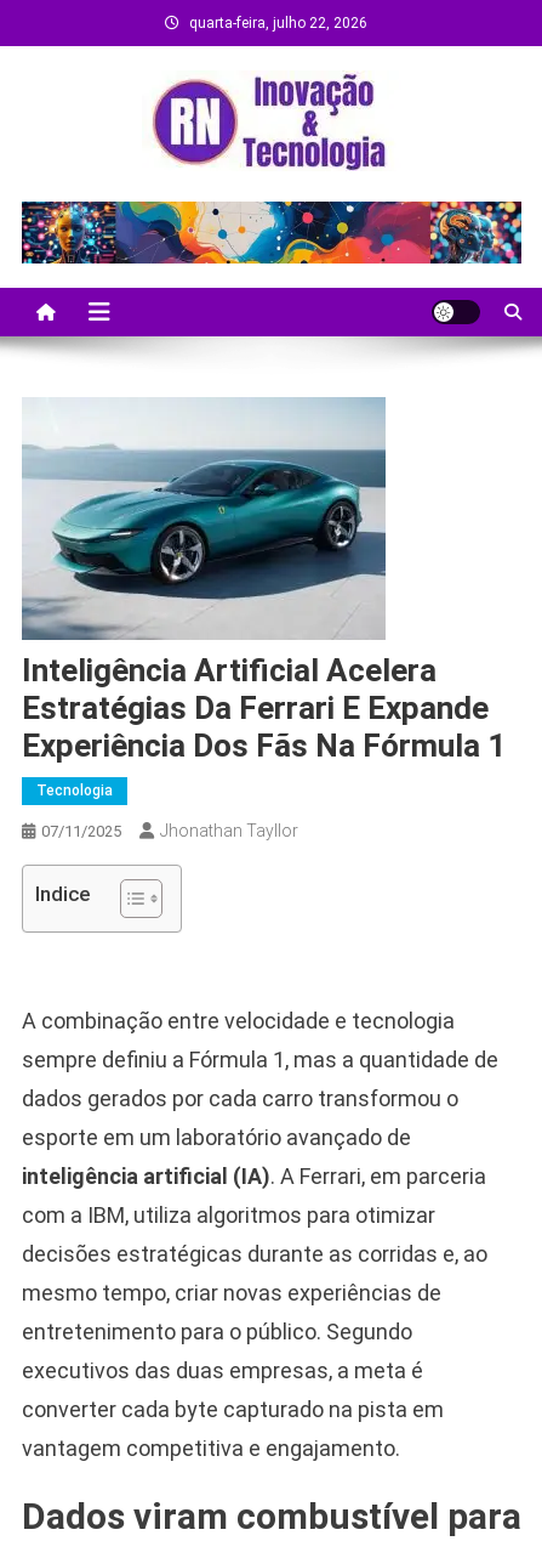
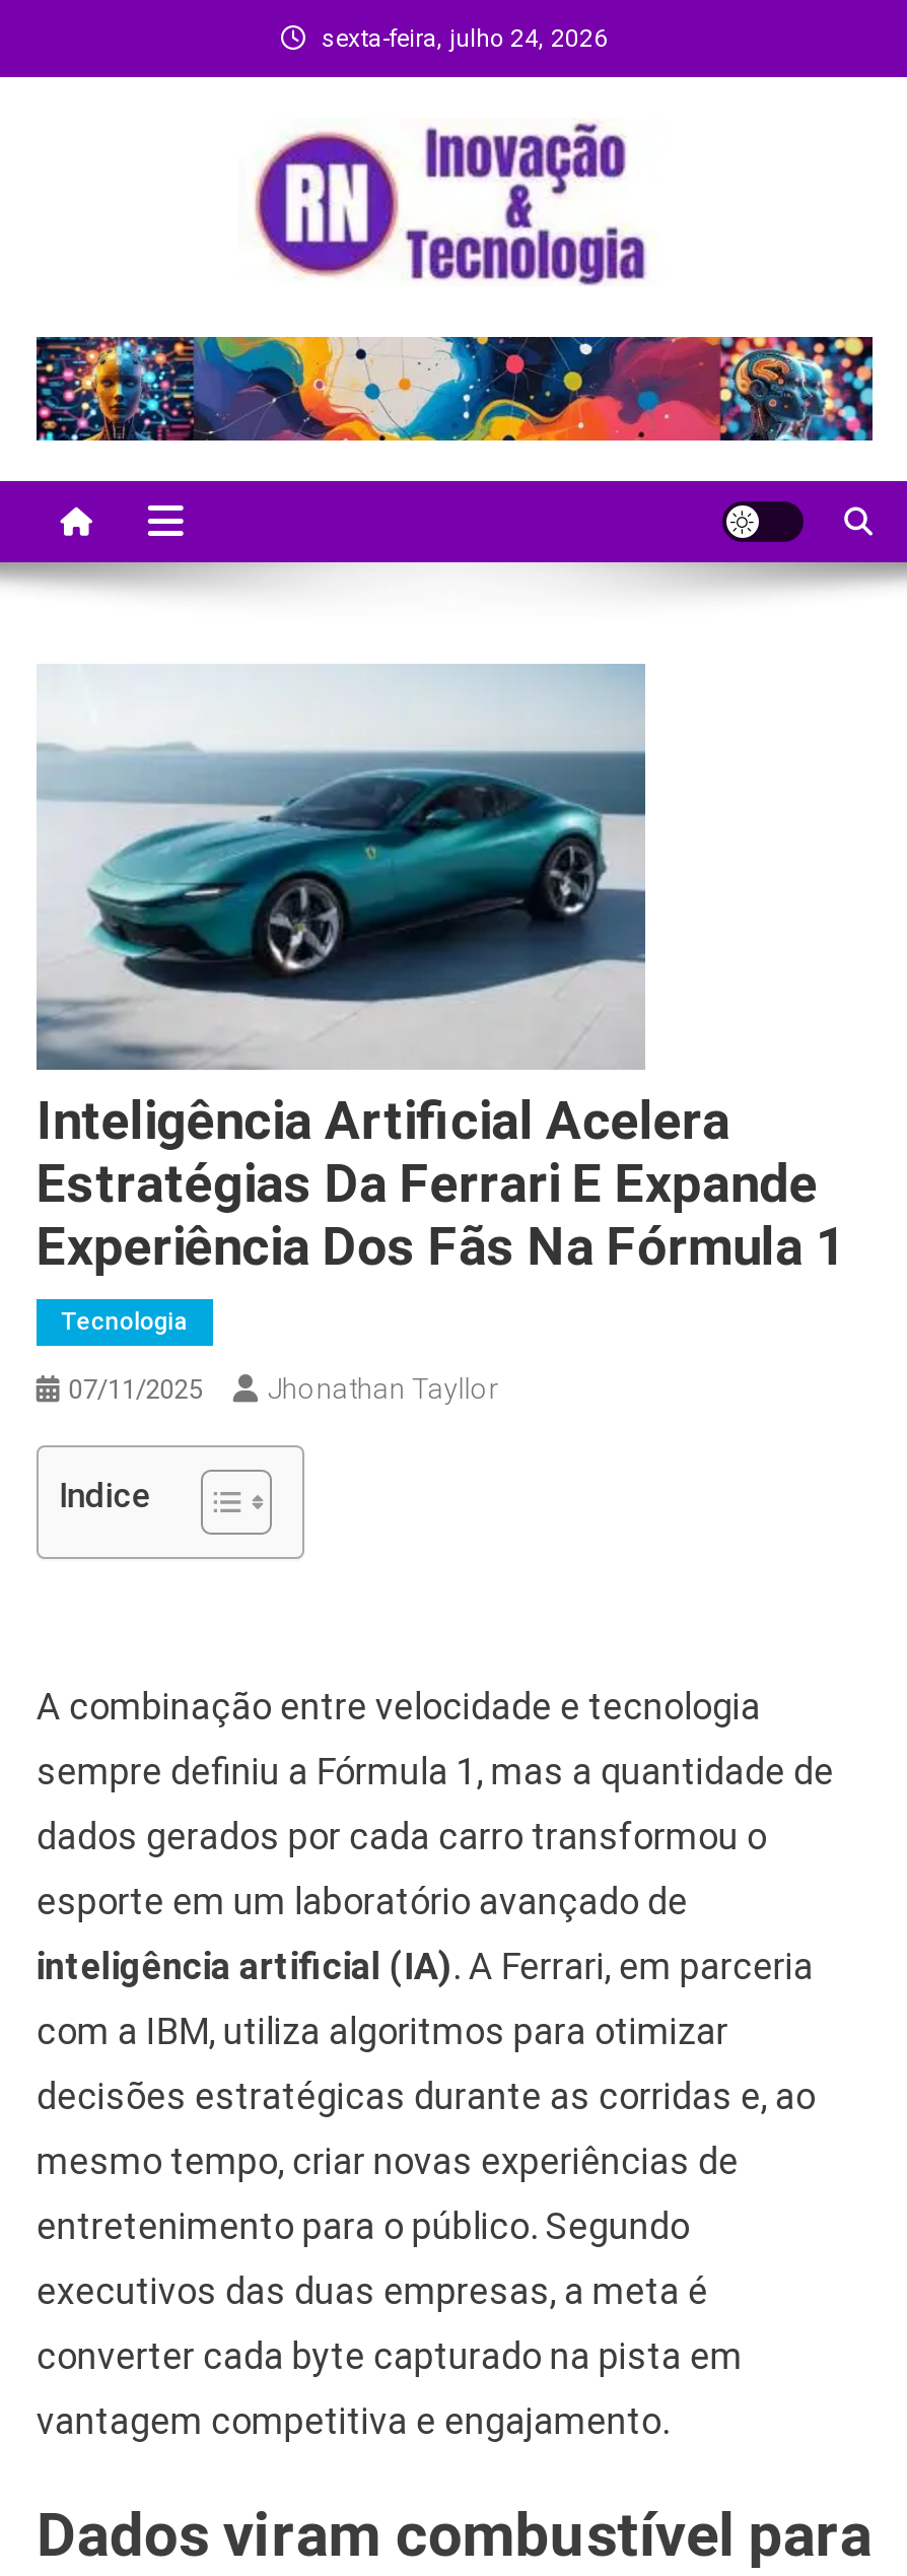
[189,15,367,32] quarta-feira, julho 22, 2026 -> [322,24,608,53] sexta-feira, julho 24, 2026

